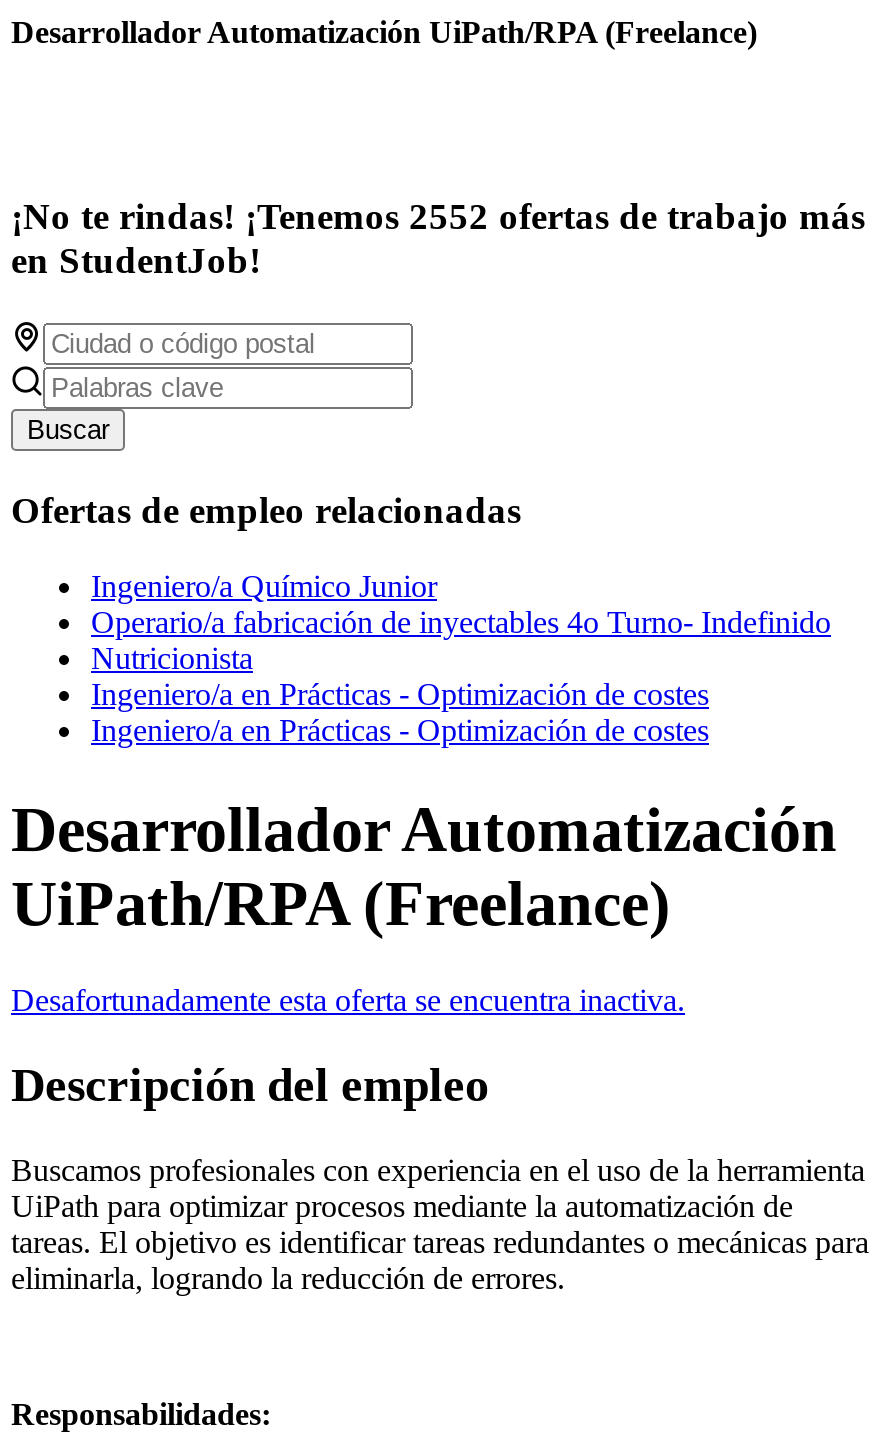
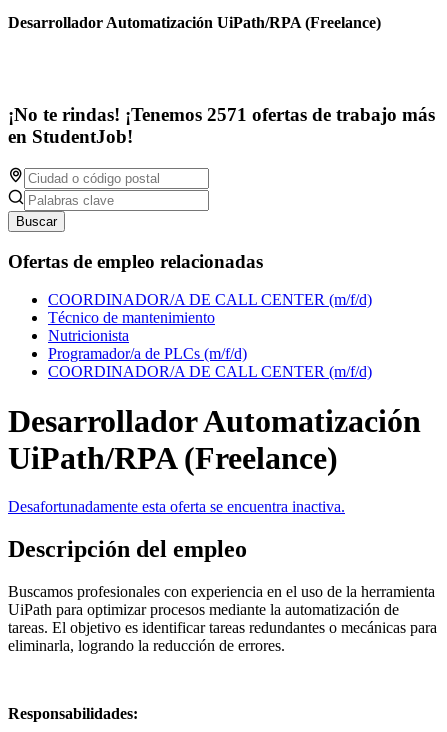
[11,195,865,237] ¡No te rindas! ¡Tenemos 2552 ofertas de trabajo más -> [8,104,435,125] ¡No te rindas! ¡Tenemos 2571 ofertas de trabajo más
[91,570,831,640] Ingeniero/a Químico Junior | Operario/a fabricación de inyectables 4o Turno- Indefinido -> [48,291,372,326] COORDINADOR/A DE CALL CENTER (m/f/d) | Técnico de mantenimiento
[91,678,709,748] Ingeniero/a en Prácticas - Optimización de costes | Ingeniero/a en Prácticas - Optimización de costes -> [48,345,372,380] Programador/a de PLCs (m/f/d) | COORDINADOR/A DE CALL CENTER (m/f/d)

